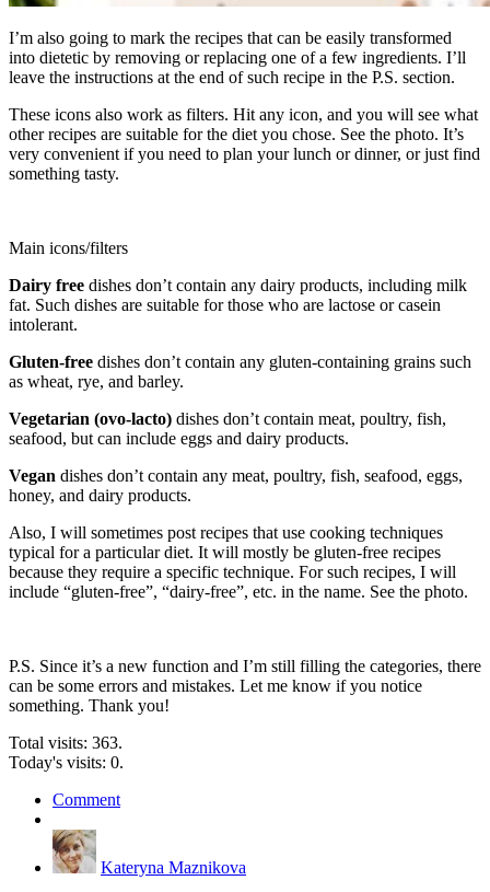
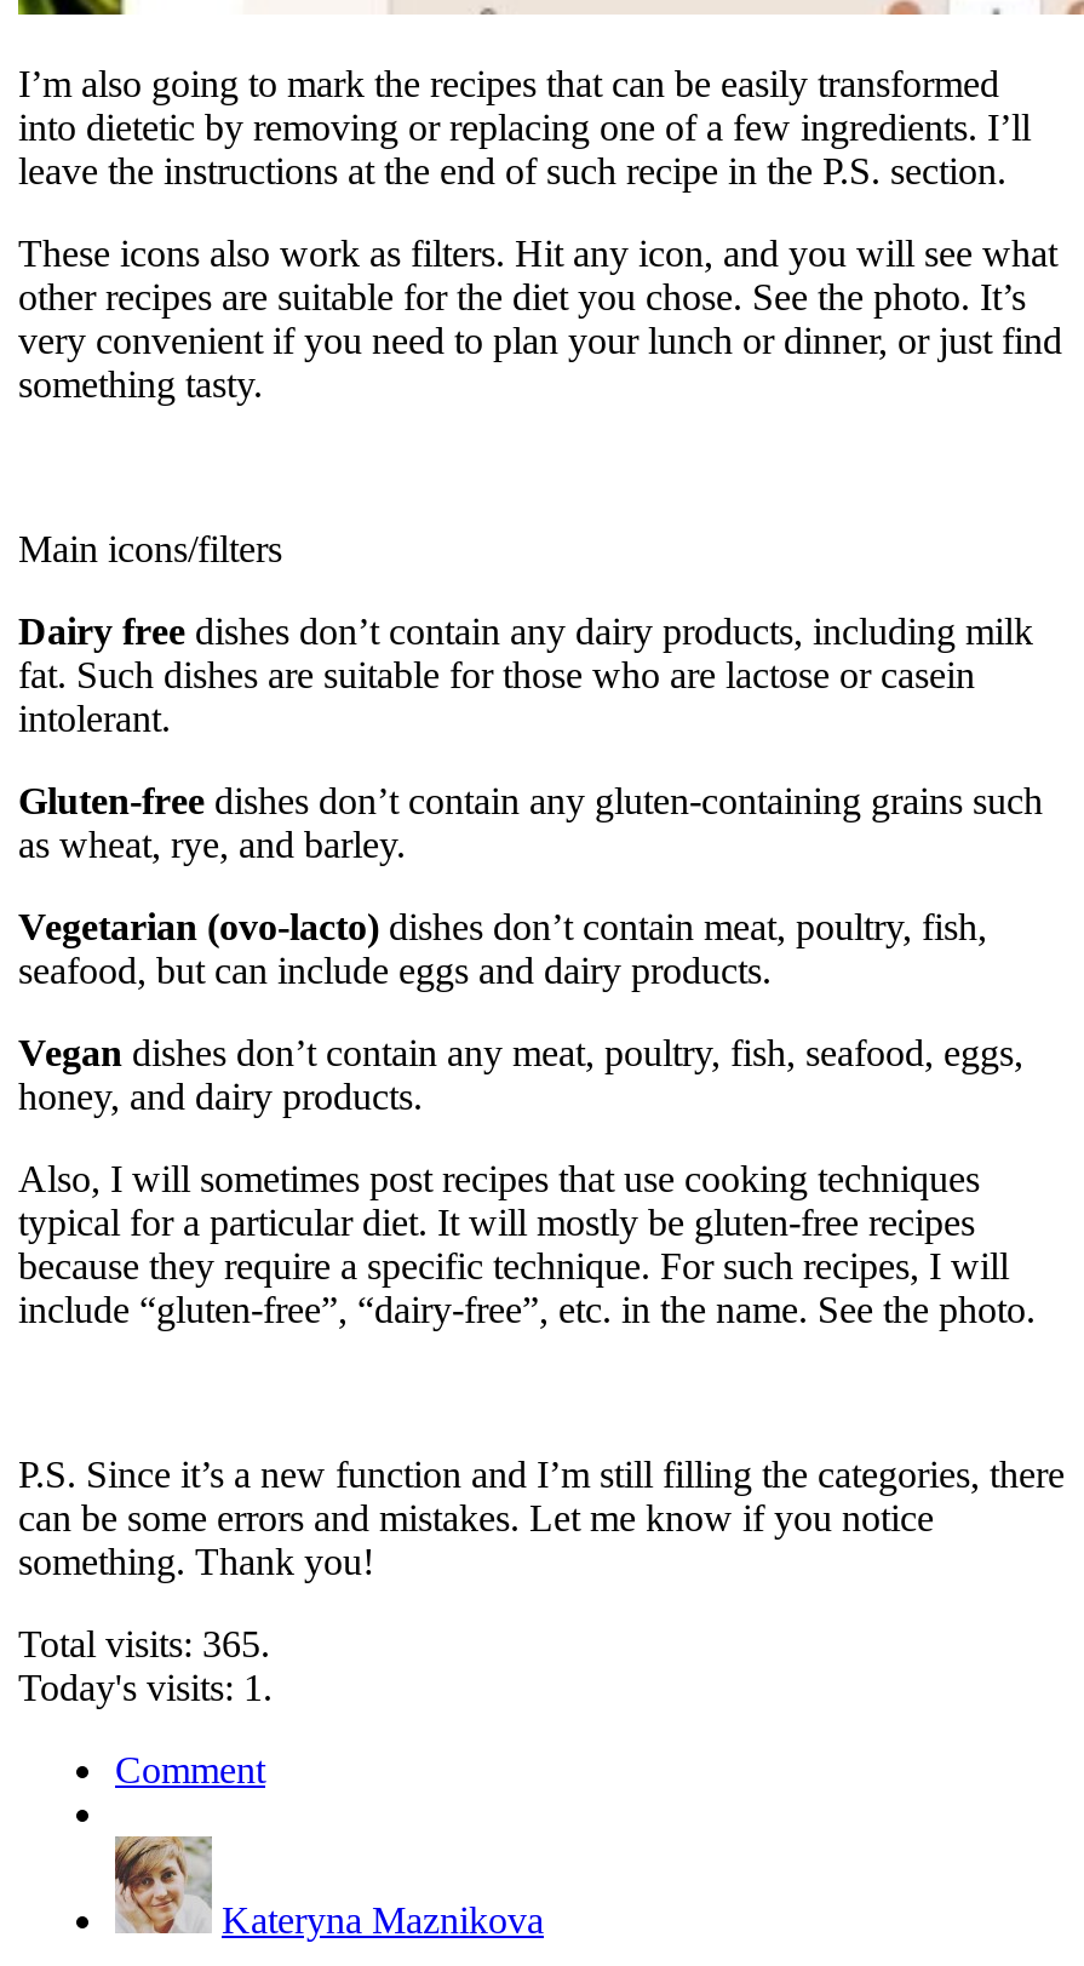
[9,733,122,752] Total visits: 363. -> [18,1623,270,1664] Total visits: 365.
[9,753,124,771] Today's visits: 0. -> [18,1666,273,1708] Today's visits: 1.

